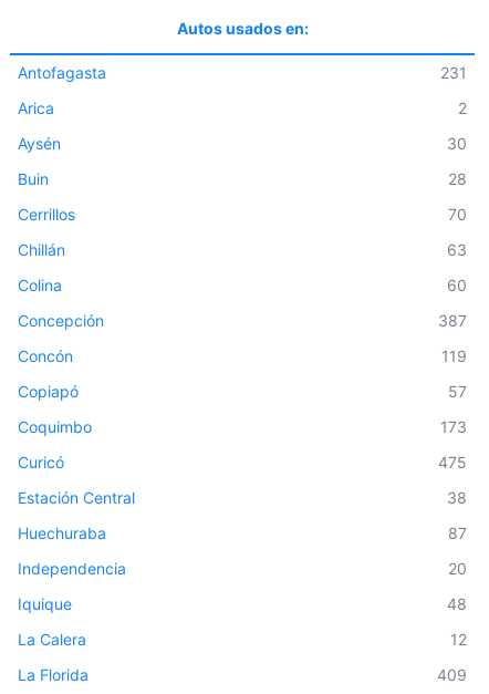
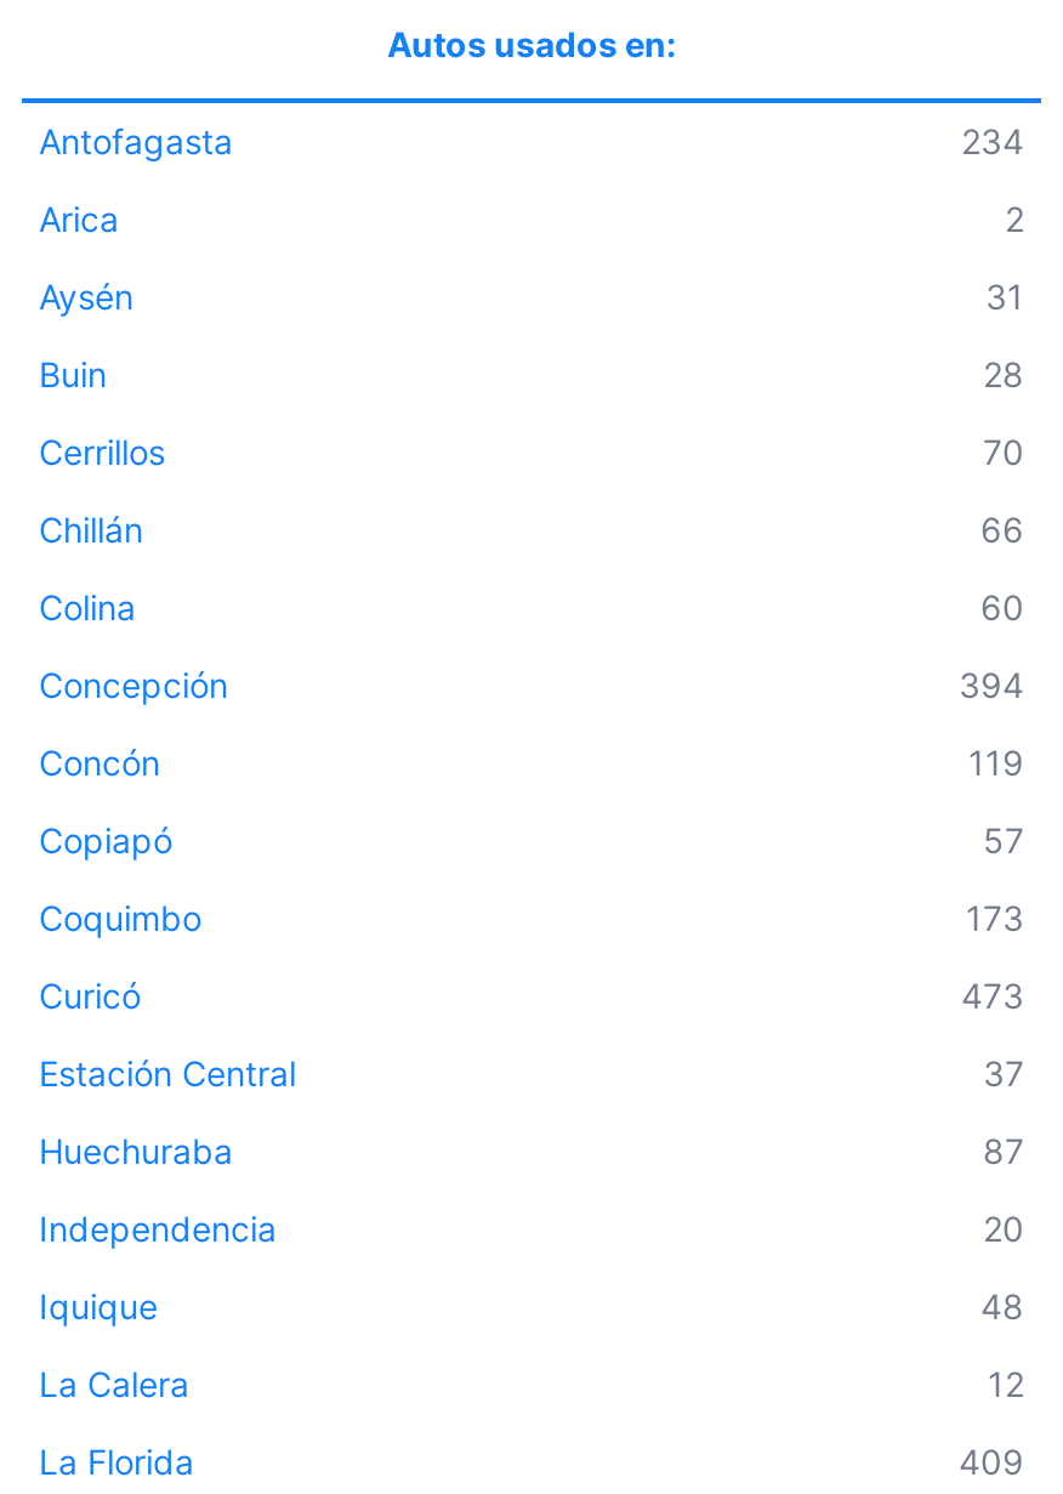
[440,63,467,81] 231 -> [961,119,1024,160] 234
[447,133,467,152] 30 -> [985,275,1024,316] 31
[447,240,467,259] 63 -> [980,508,1024,549] 66
[438,311,467,329] 387 -> [959,663,1024,704] 394
[438,452,467,471] 475 -> [961,974,1024,1015] 473
[447,488,467,506] 38 -> [983,1051,1024,1093] 37

